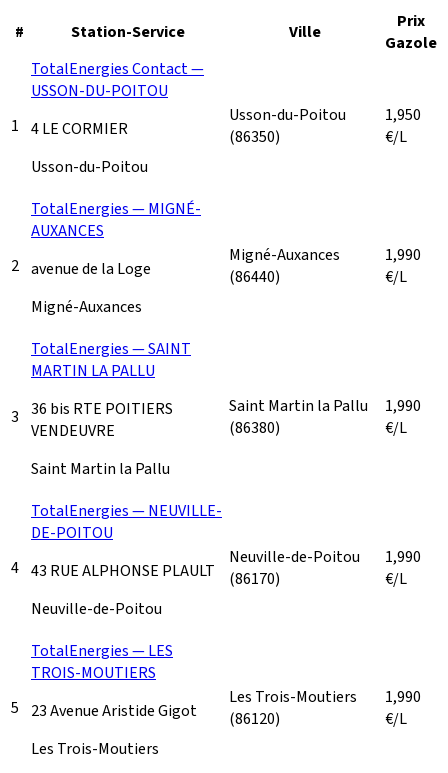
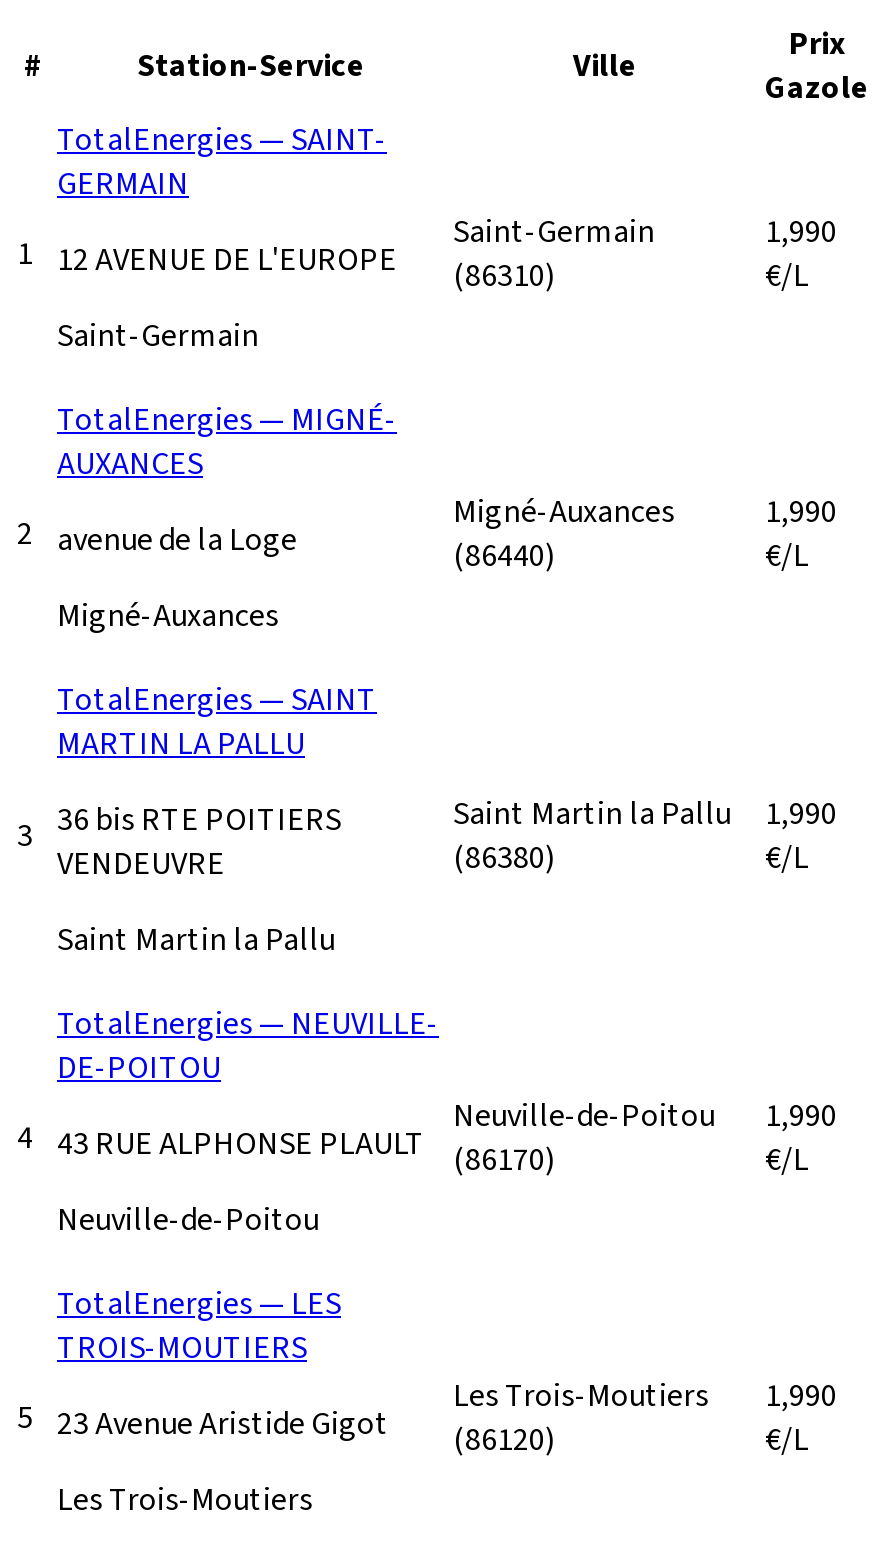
[31,58,204,102] TotalEnergies Contact — | USSON-DU-POITOU -> [57,118,387,206] TotalEnergies — SAINT- | GERMAIN
[229,104,346,148] Usson-du-Poitou | (86350) -> [453,210,655,298] Saint-Germain | (86310)
[385,104,421,126] 1,950 -> [765,210,837,254] 1,990
[31,118,128,140] 4 LE CORMIER -> [57,238,397,282] 12 AVENUE DE L'EUROPE
[31,156,148,178] Usson-du-Poitou -> [57,314,259,358] Saint-Germain

